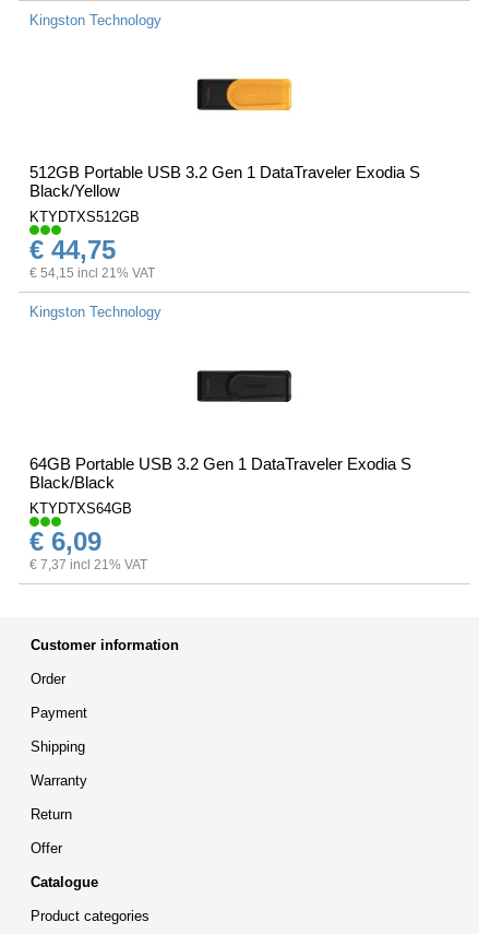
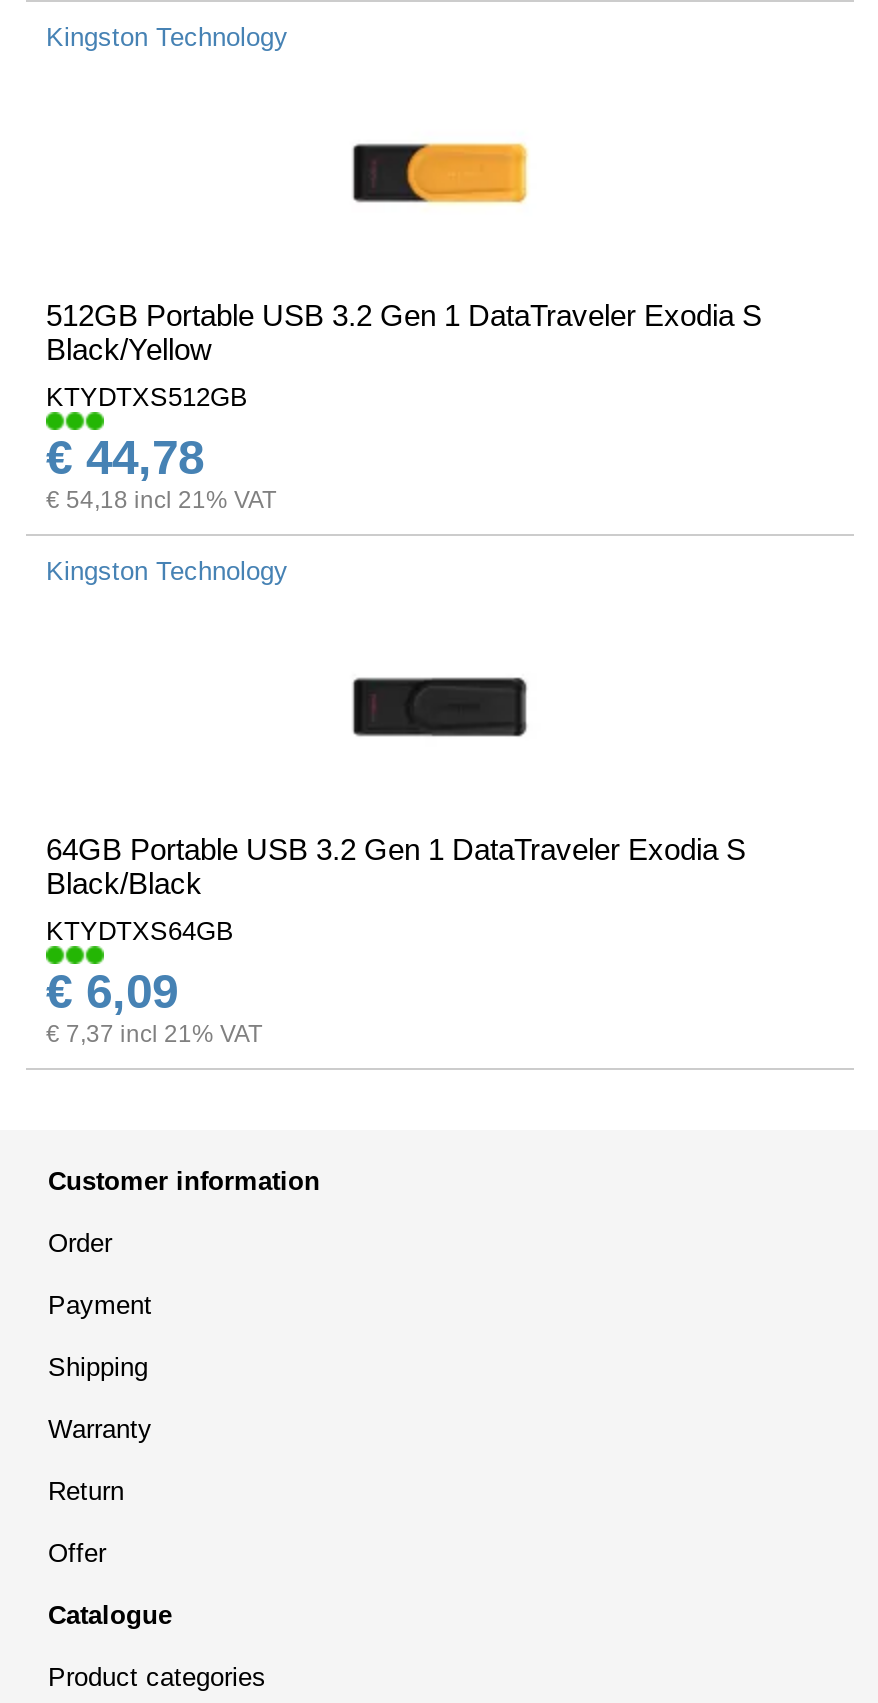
[29,235,116,264] € 44,75 -> [46,430,204,484] € 44,78
[29,265,155,281] € 54,15 incl 21% VAT -> [46,486,276,514] € 54,18 incl 21% VAT

